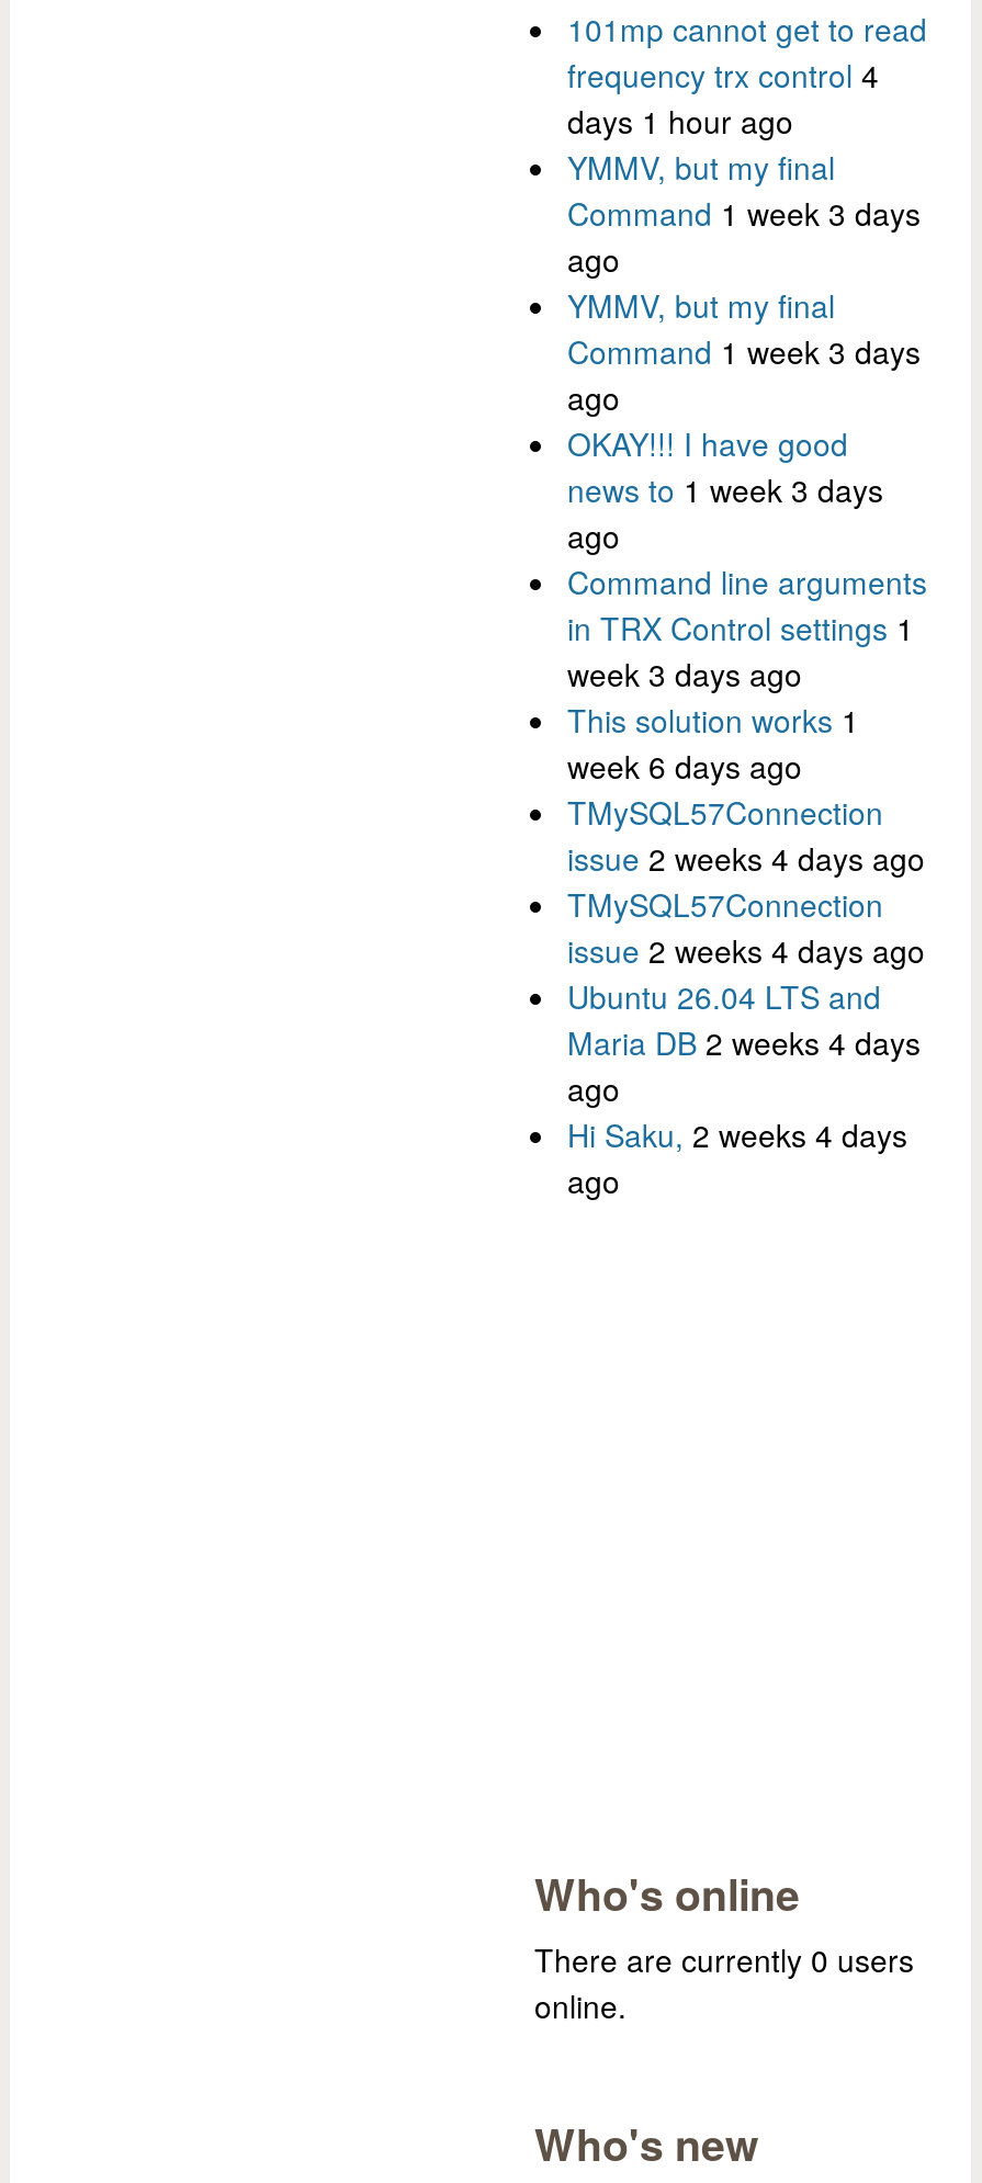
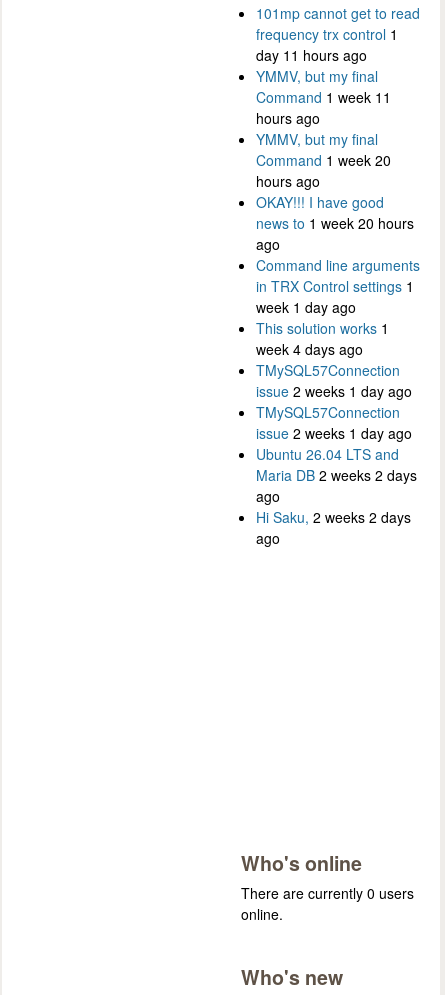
[567,53,879,97] frequency trx control 4 -> [256,24,398,44] frequency trx control 1
[567,99,793,143] days 1 hour ago -> [256,45,367,65] day 11 hours ago
[567,192,921,281] Command 1 week 3 days | ago -> [256,87,391,128] Command 1 week 11 | hours ago
[567,330,921,420] Command 1 week 3 days | ago -> [256,150,391,191] Command 1 week 20 | hours ago
[567,468,883,512] news to 1 week 3 days -> [256,213,414,233] news to 1 week 20 hours
[567,652,802,696] week 3 days ago -> [256,297,356,317] week 1 day ago
[567,744,802,788] week 6 days ago -> [256,339,363,359] week 4 days ago
[567,837,925,880] issue 2 weeks 4 days ago -> [256,381,412,401] issue 2 weeks 1 day ago
[567,929,925,973] issue 2 weeks 4 days ago -> [256,423,412,443] issue 2 weeks 1 day ago
[567,1021,921,1065] Maria DB 2 weeks 4 days -> [256,465,417,485] Maria DB 2 weeks 2 days
[567,1113,907,1157] Hi Saku, 2 weeks 4 days -> [256,507,411,527] Hi Saku, 2 weeks 2 days

